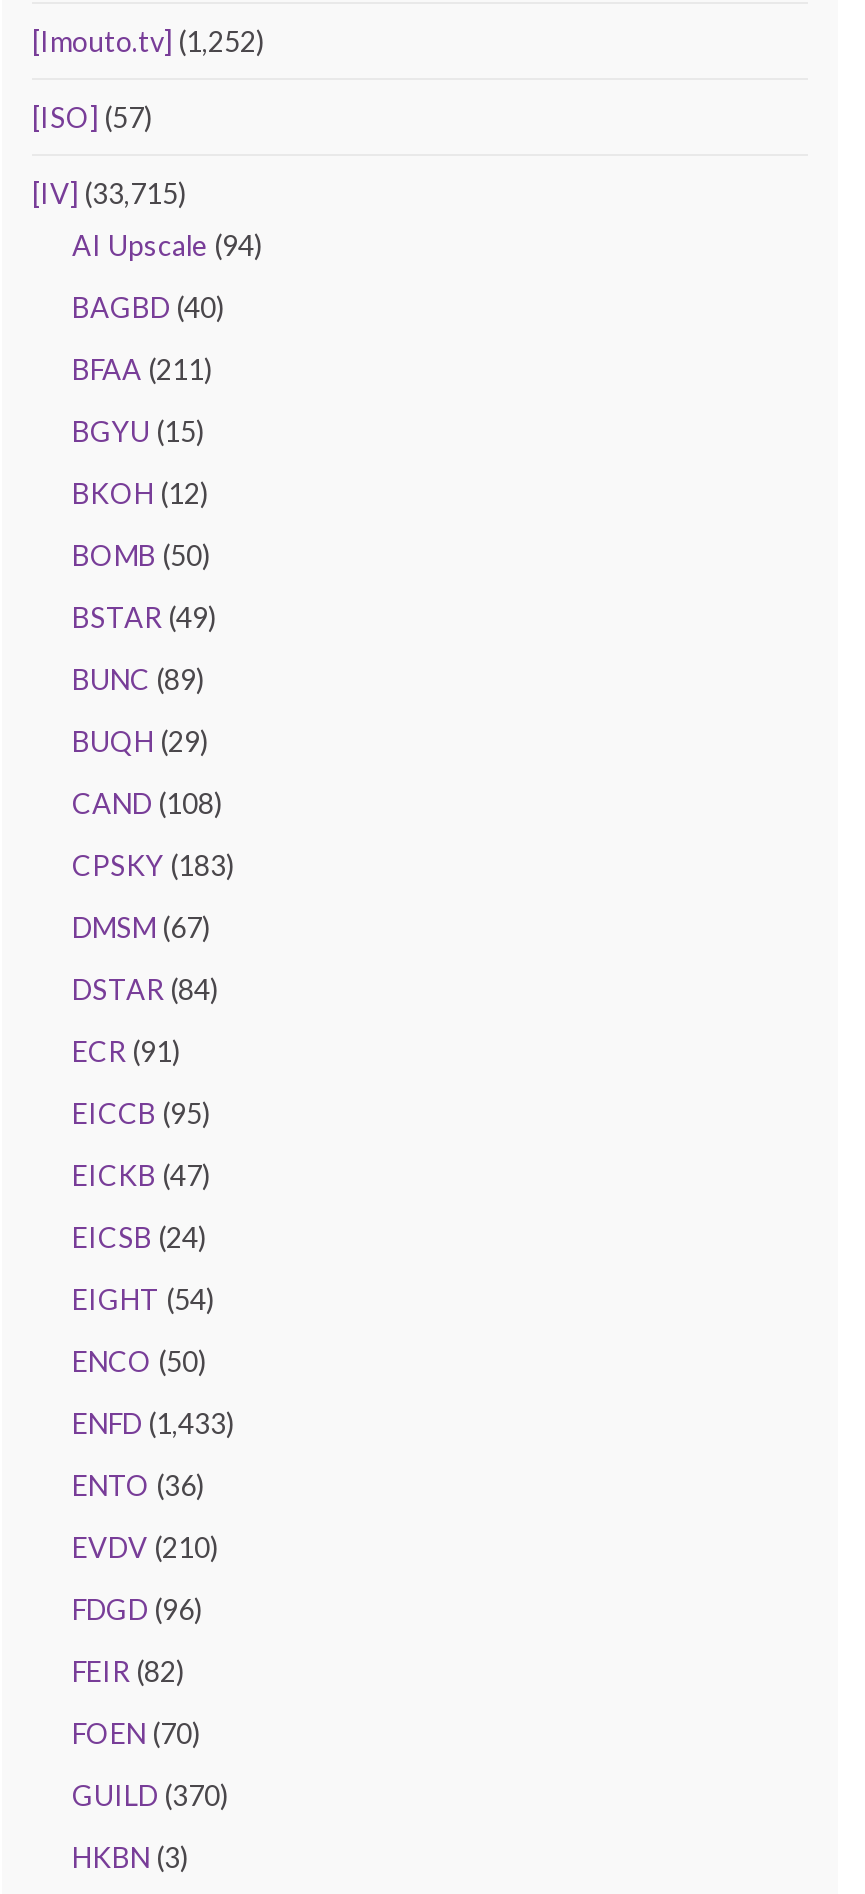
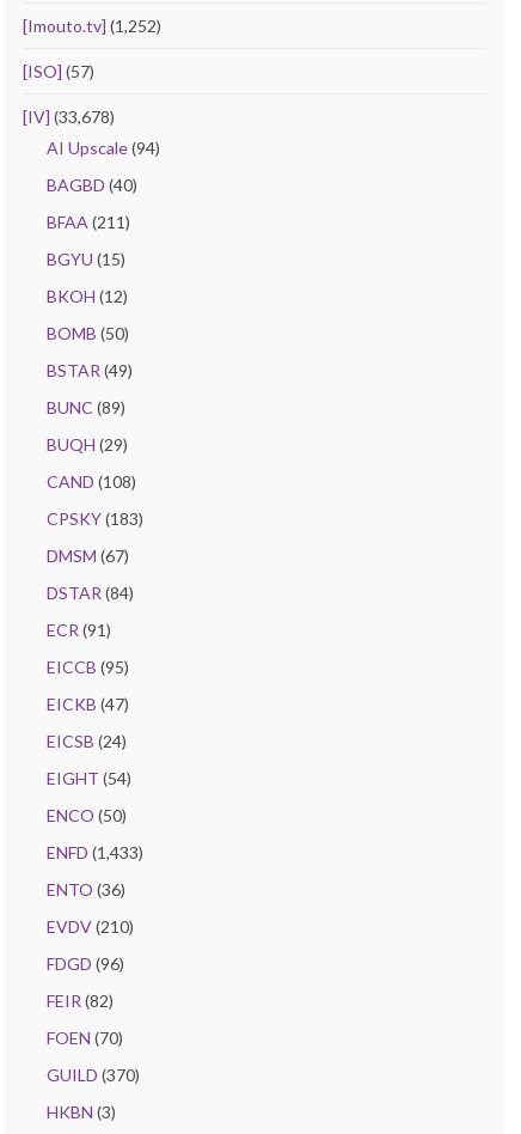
[32,177,186,211] [IV] (33,715) -> [23,107,115,127] [IV] (33,678)

